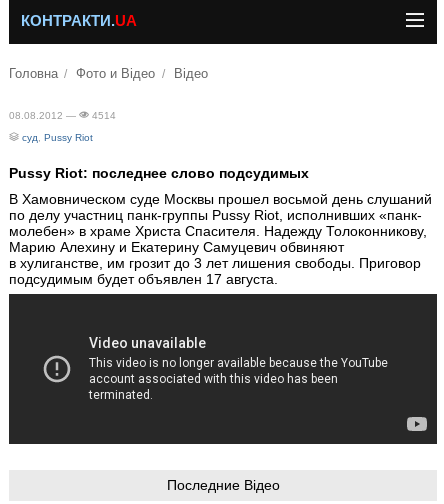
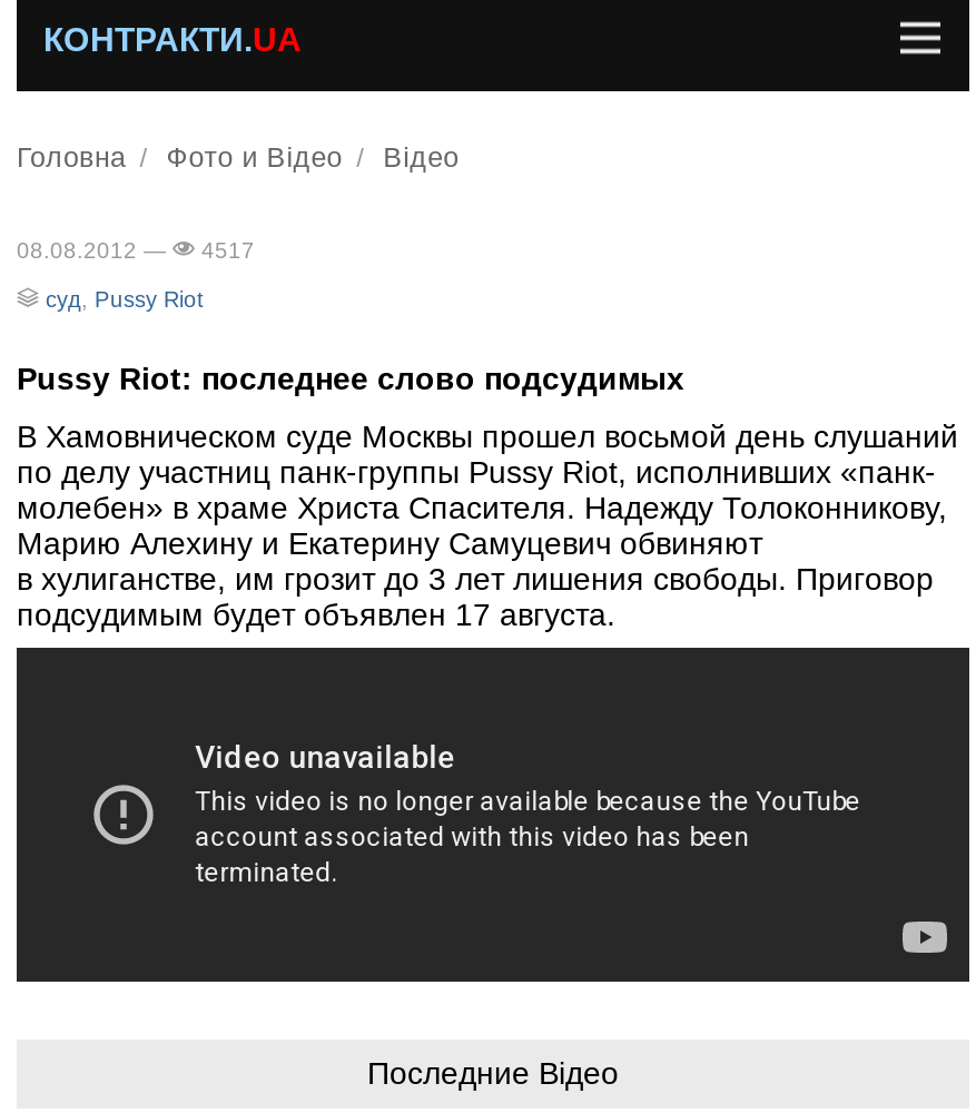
[9,110,116,121] 08.08.2012 — 4514 -> [17,238,255,263] 08.08.2012 — 4517

